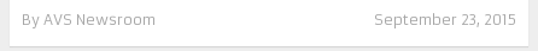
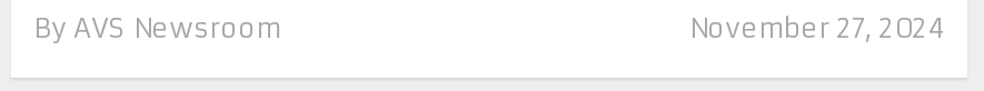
[374,11,516,29] September 23, 2015 -> [689,12,945,45] November 27, 2024

